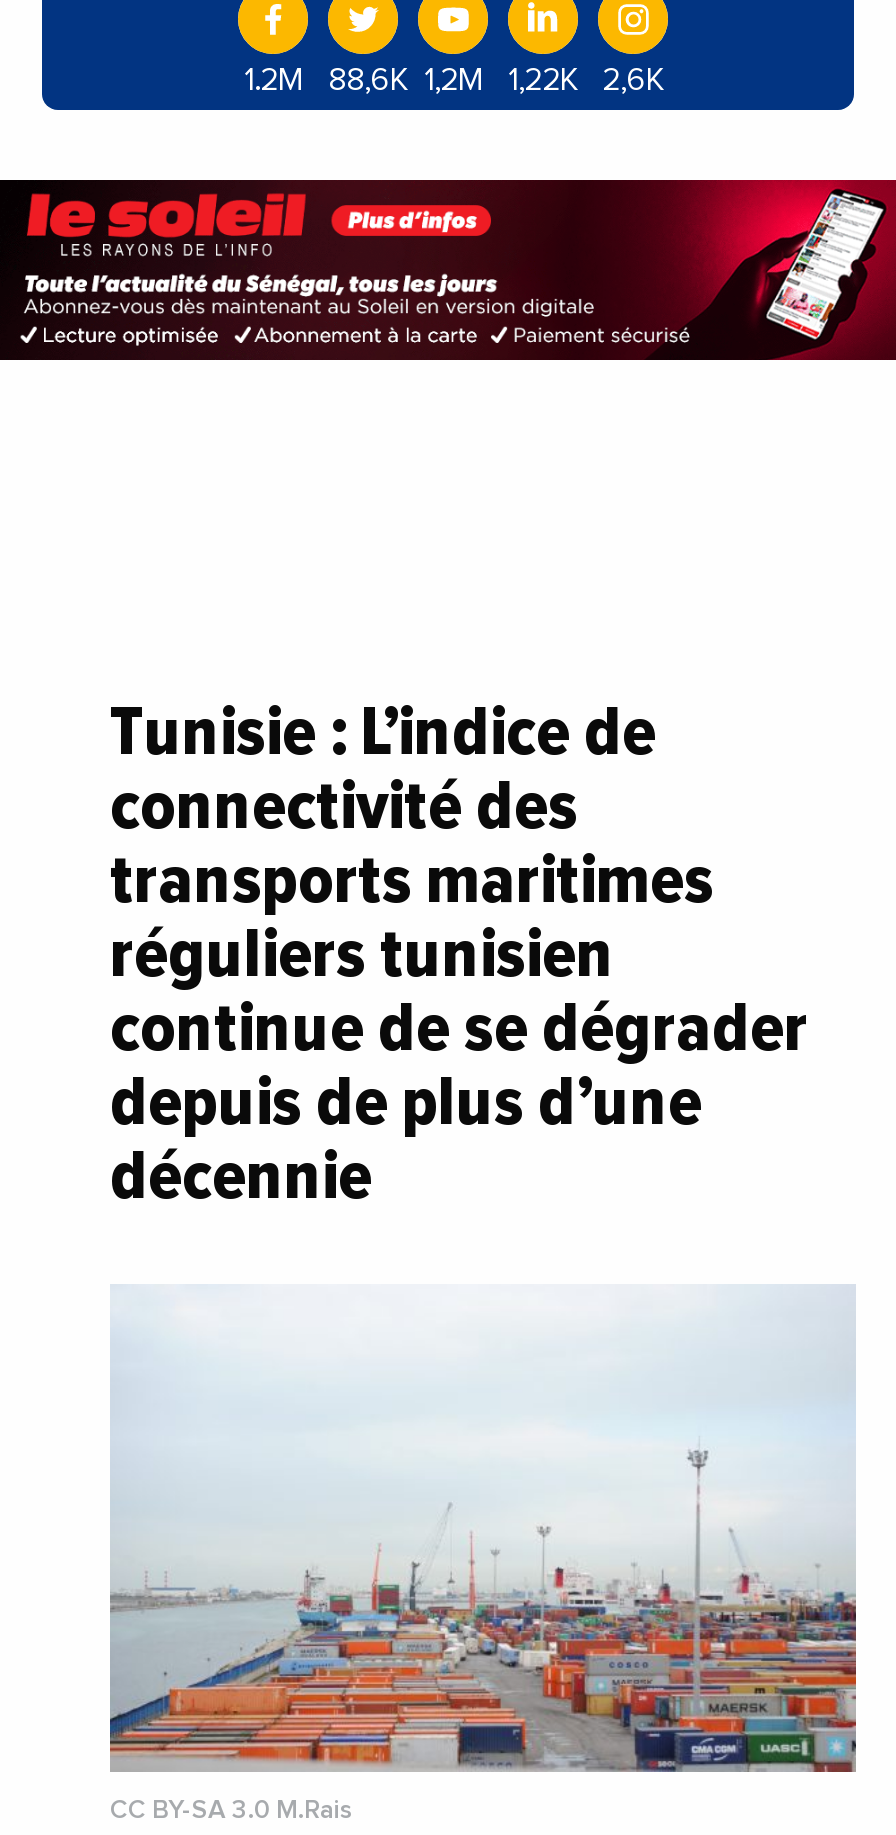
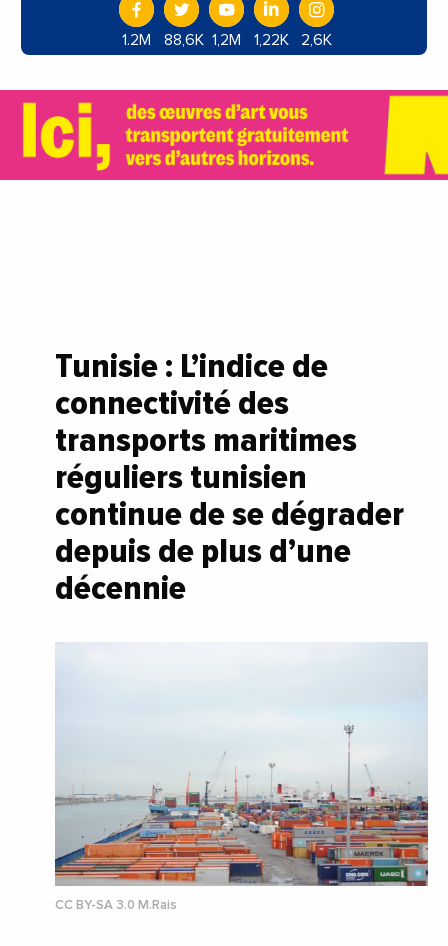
[6,178,890,362] [image] -> [3,89,445,181] [image]

